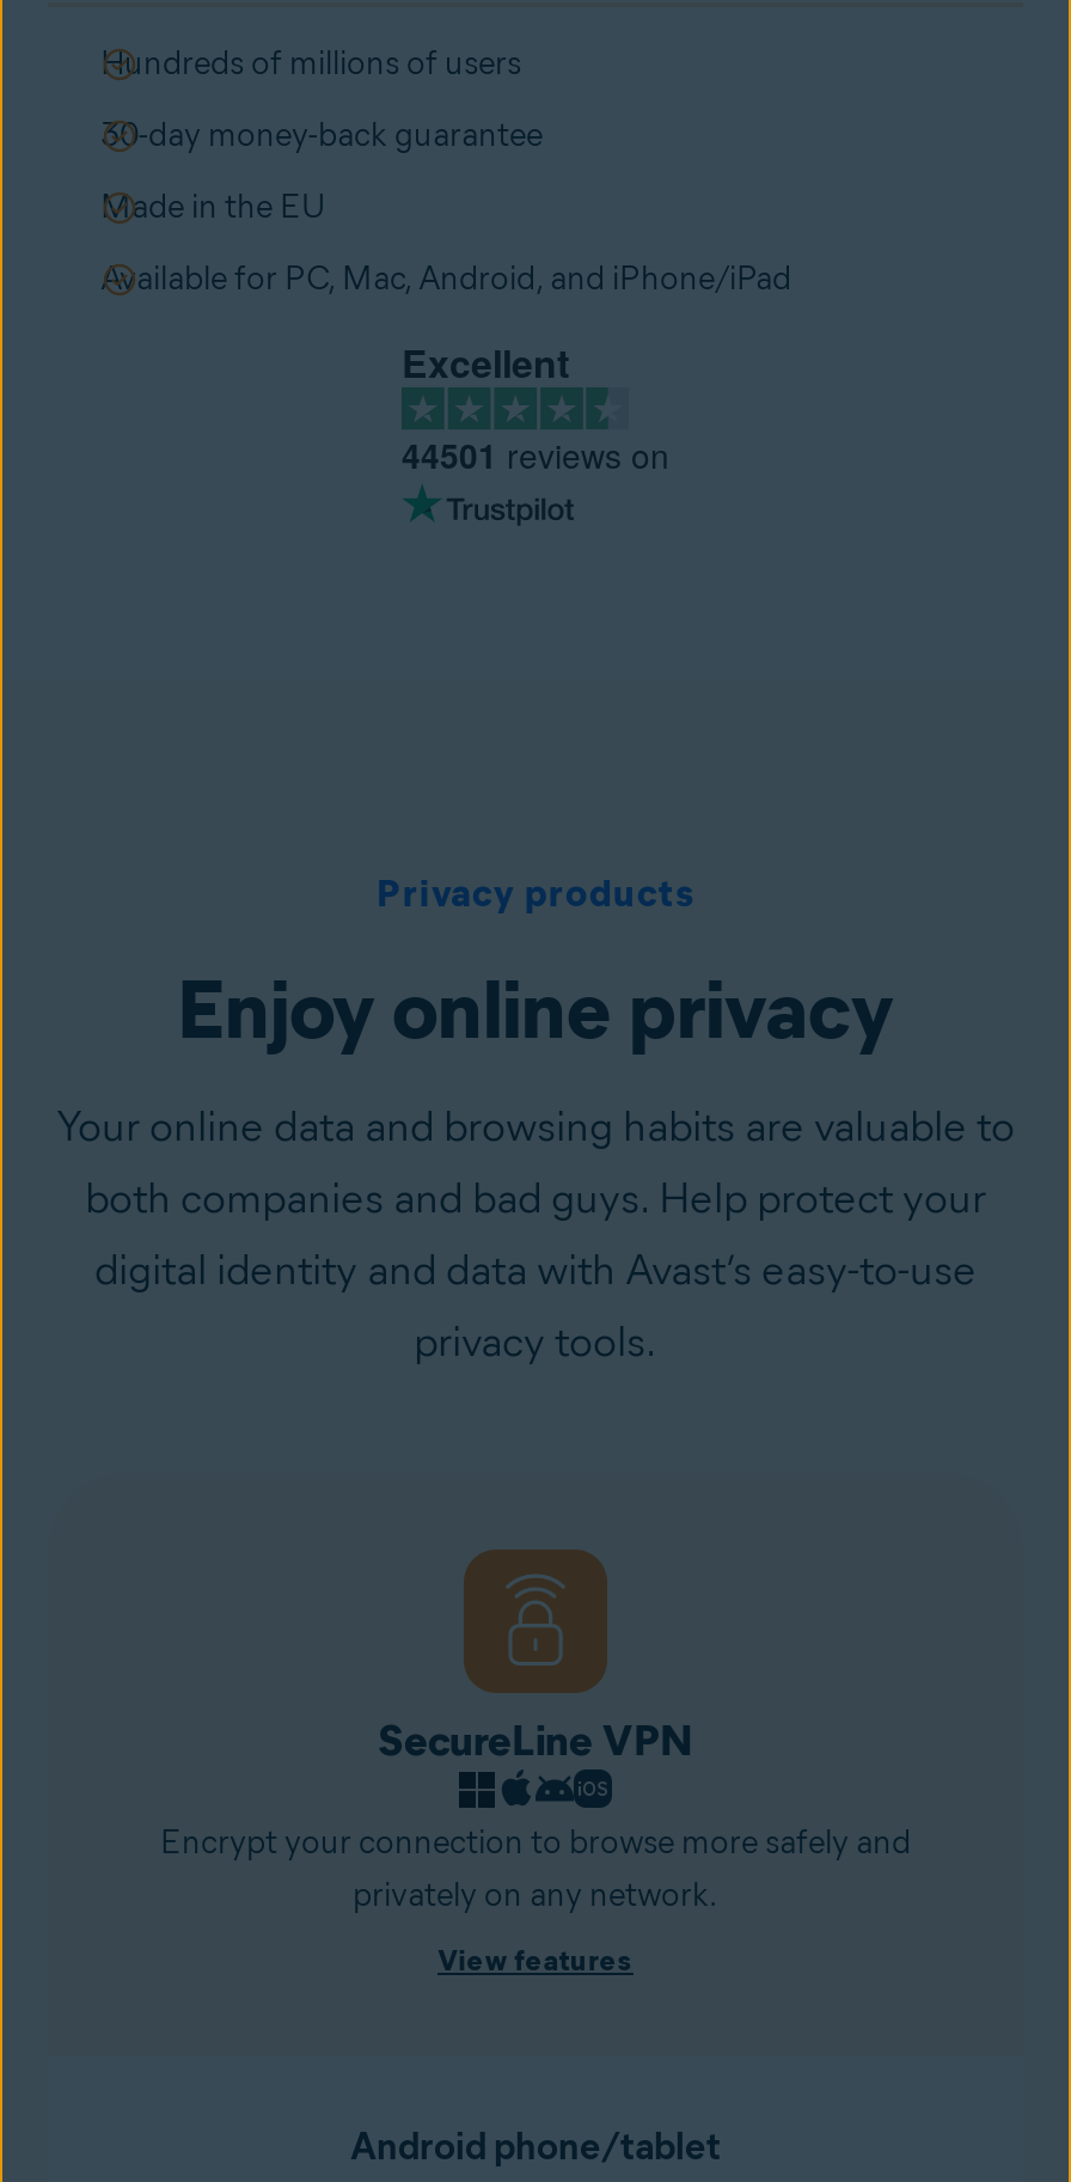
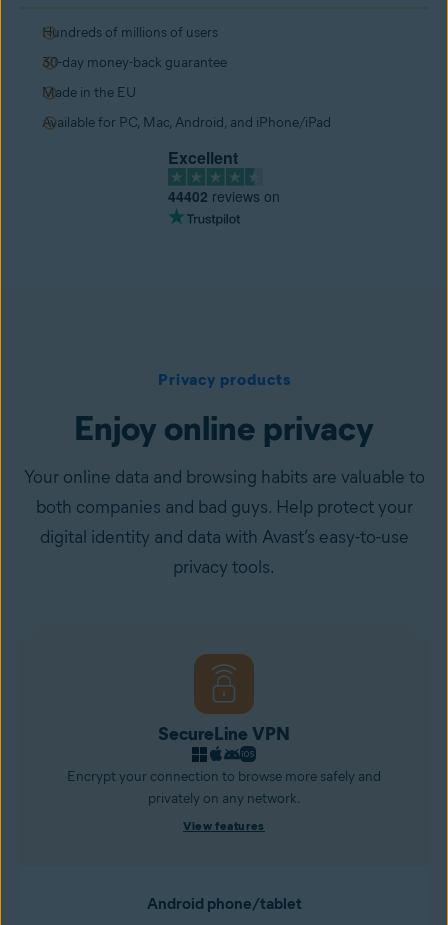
[402,430,669,478] 44501reviews on -> [168,186,280,206] 44402reviews on

